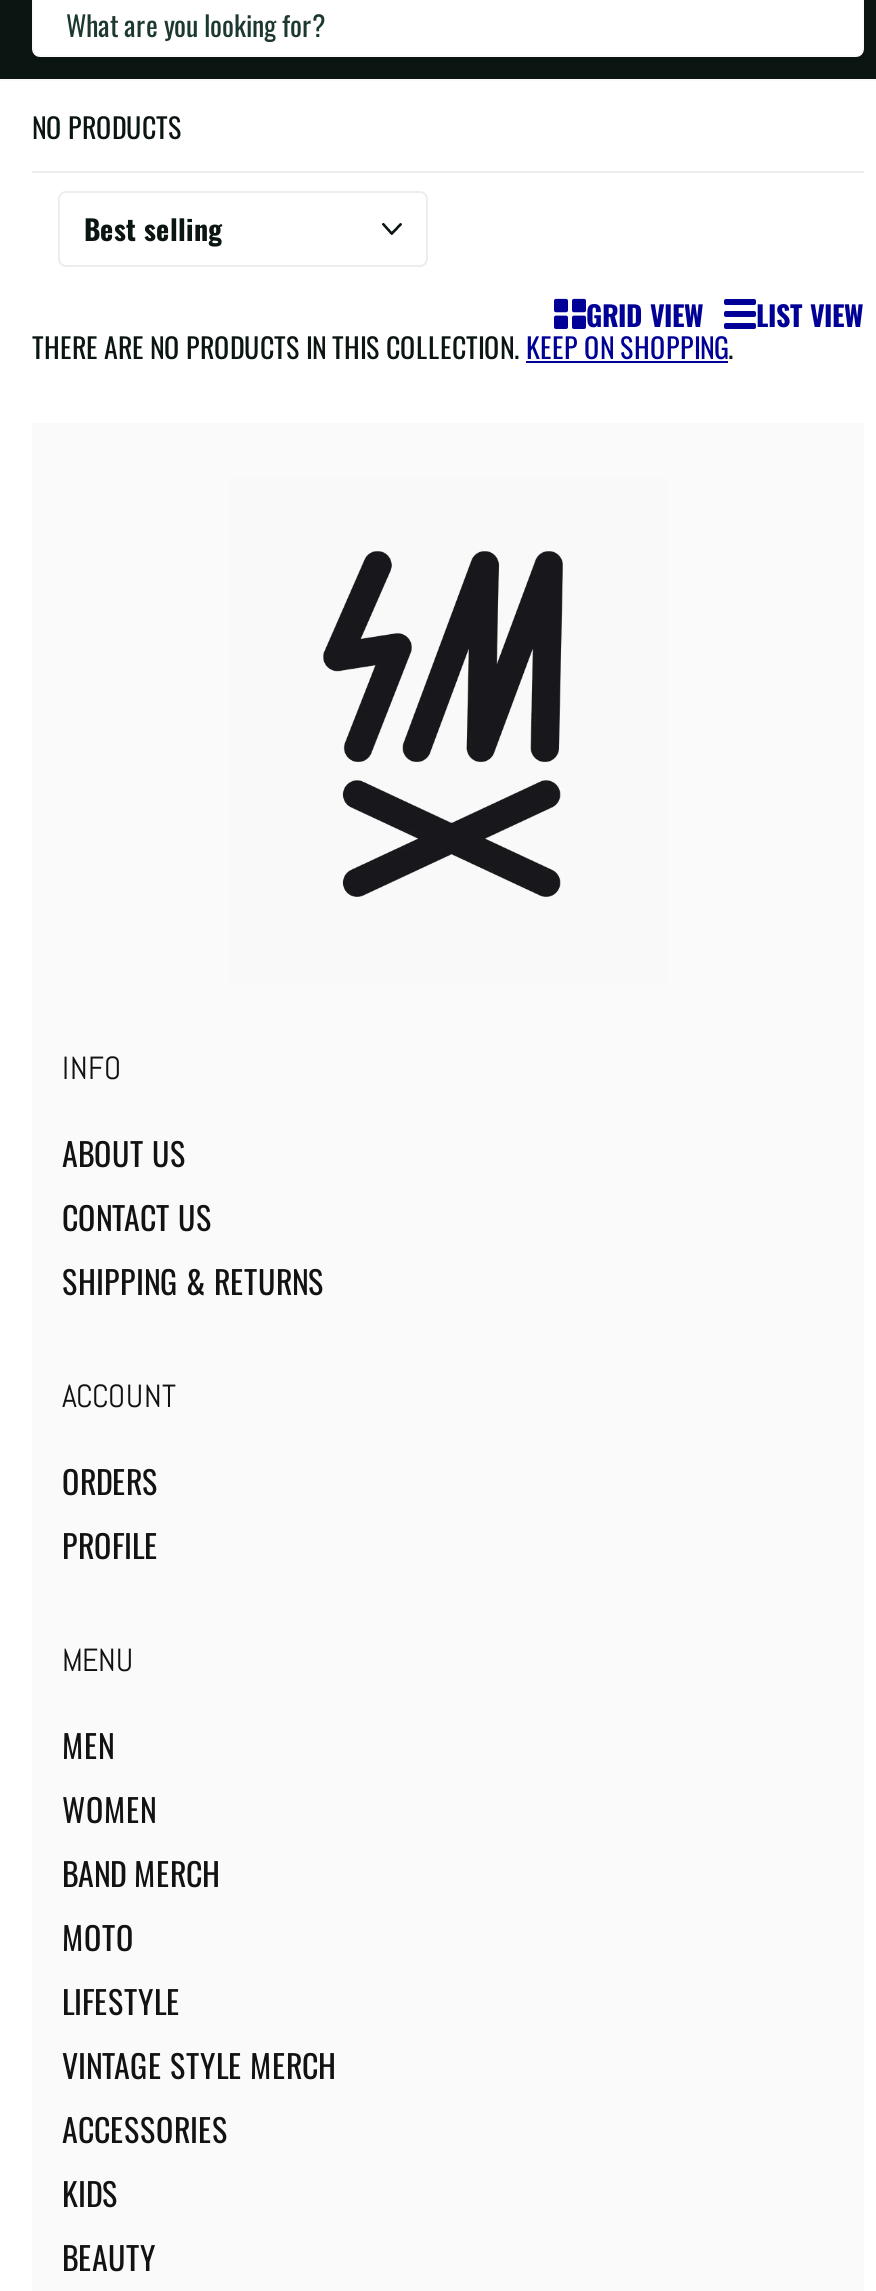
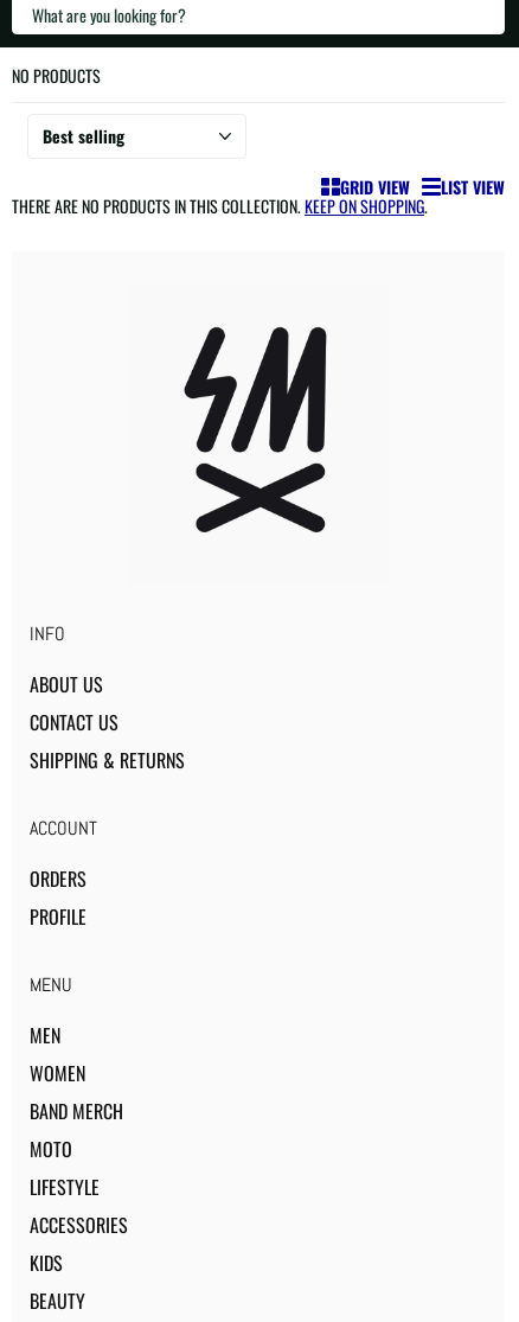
[62,2040,336,2088] VINTAGE STYLE MERCH -> none

